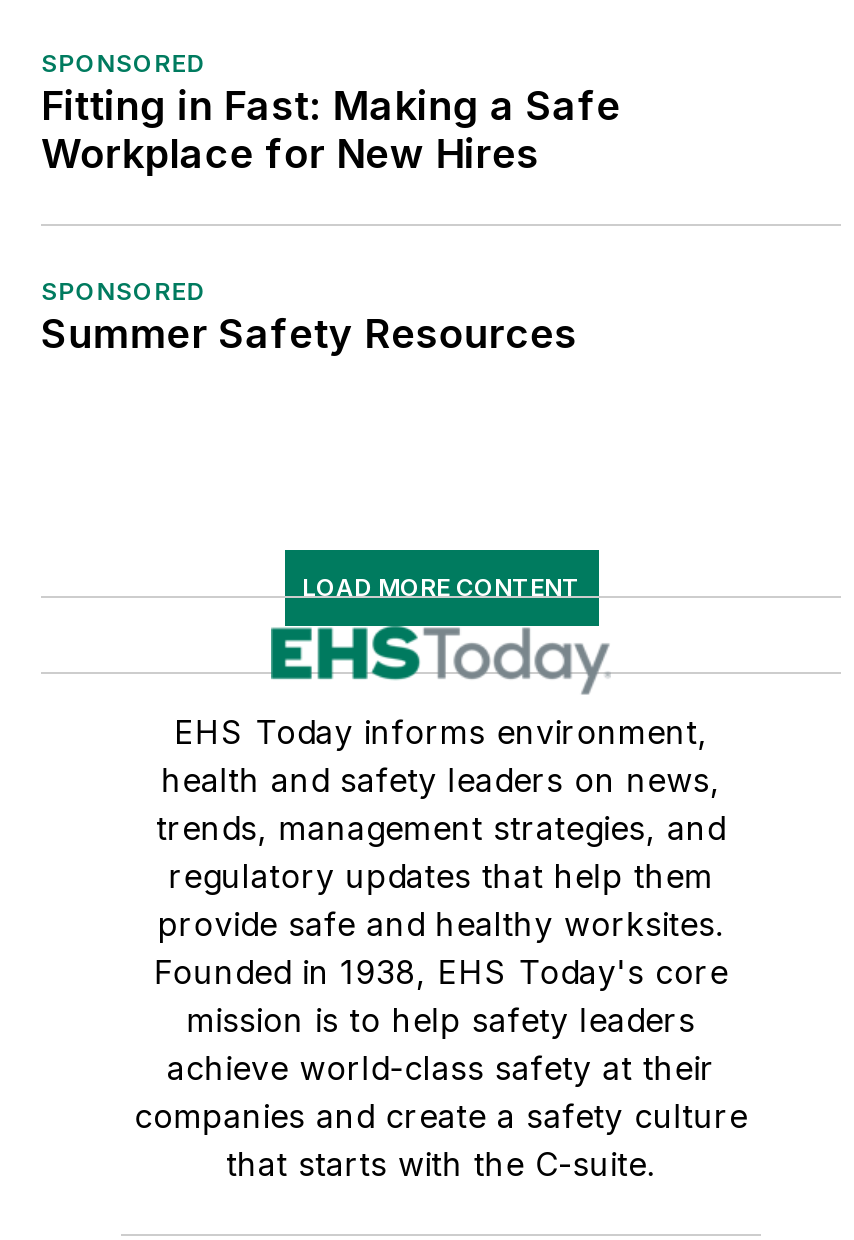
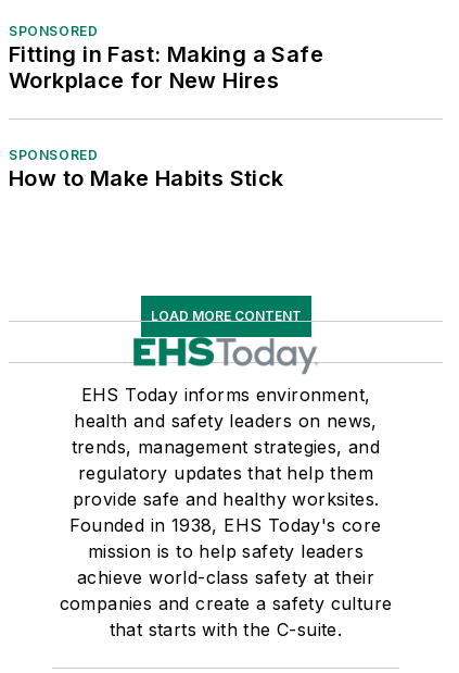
[41,311,577,359] Summer Safety Resources -> [9,166,284,192] How to Make Habits Stick

